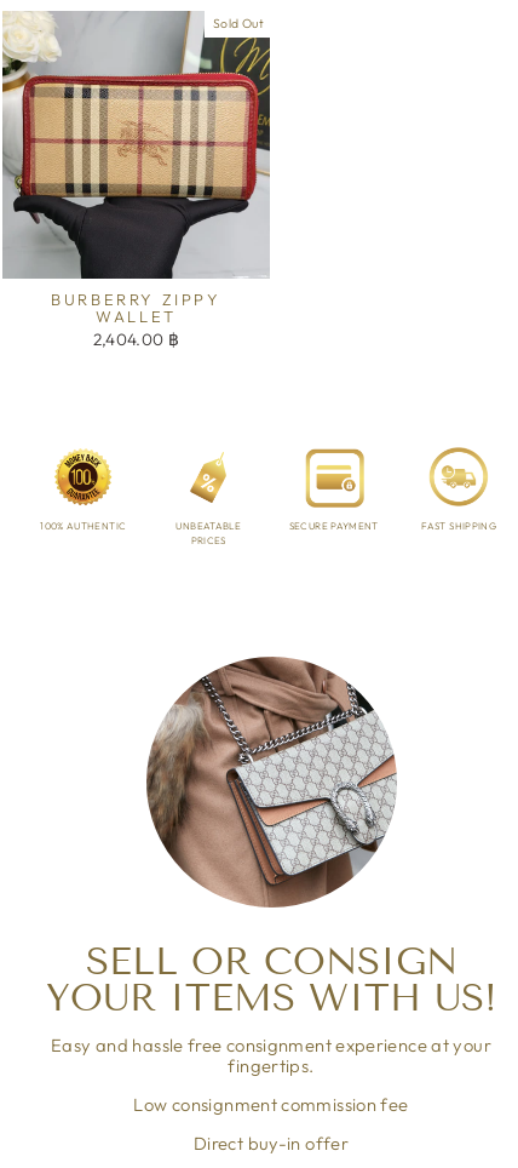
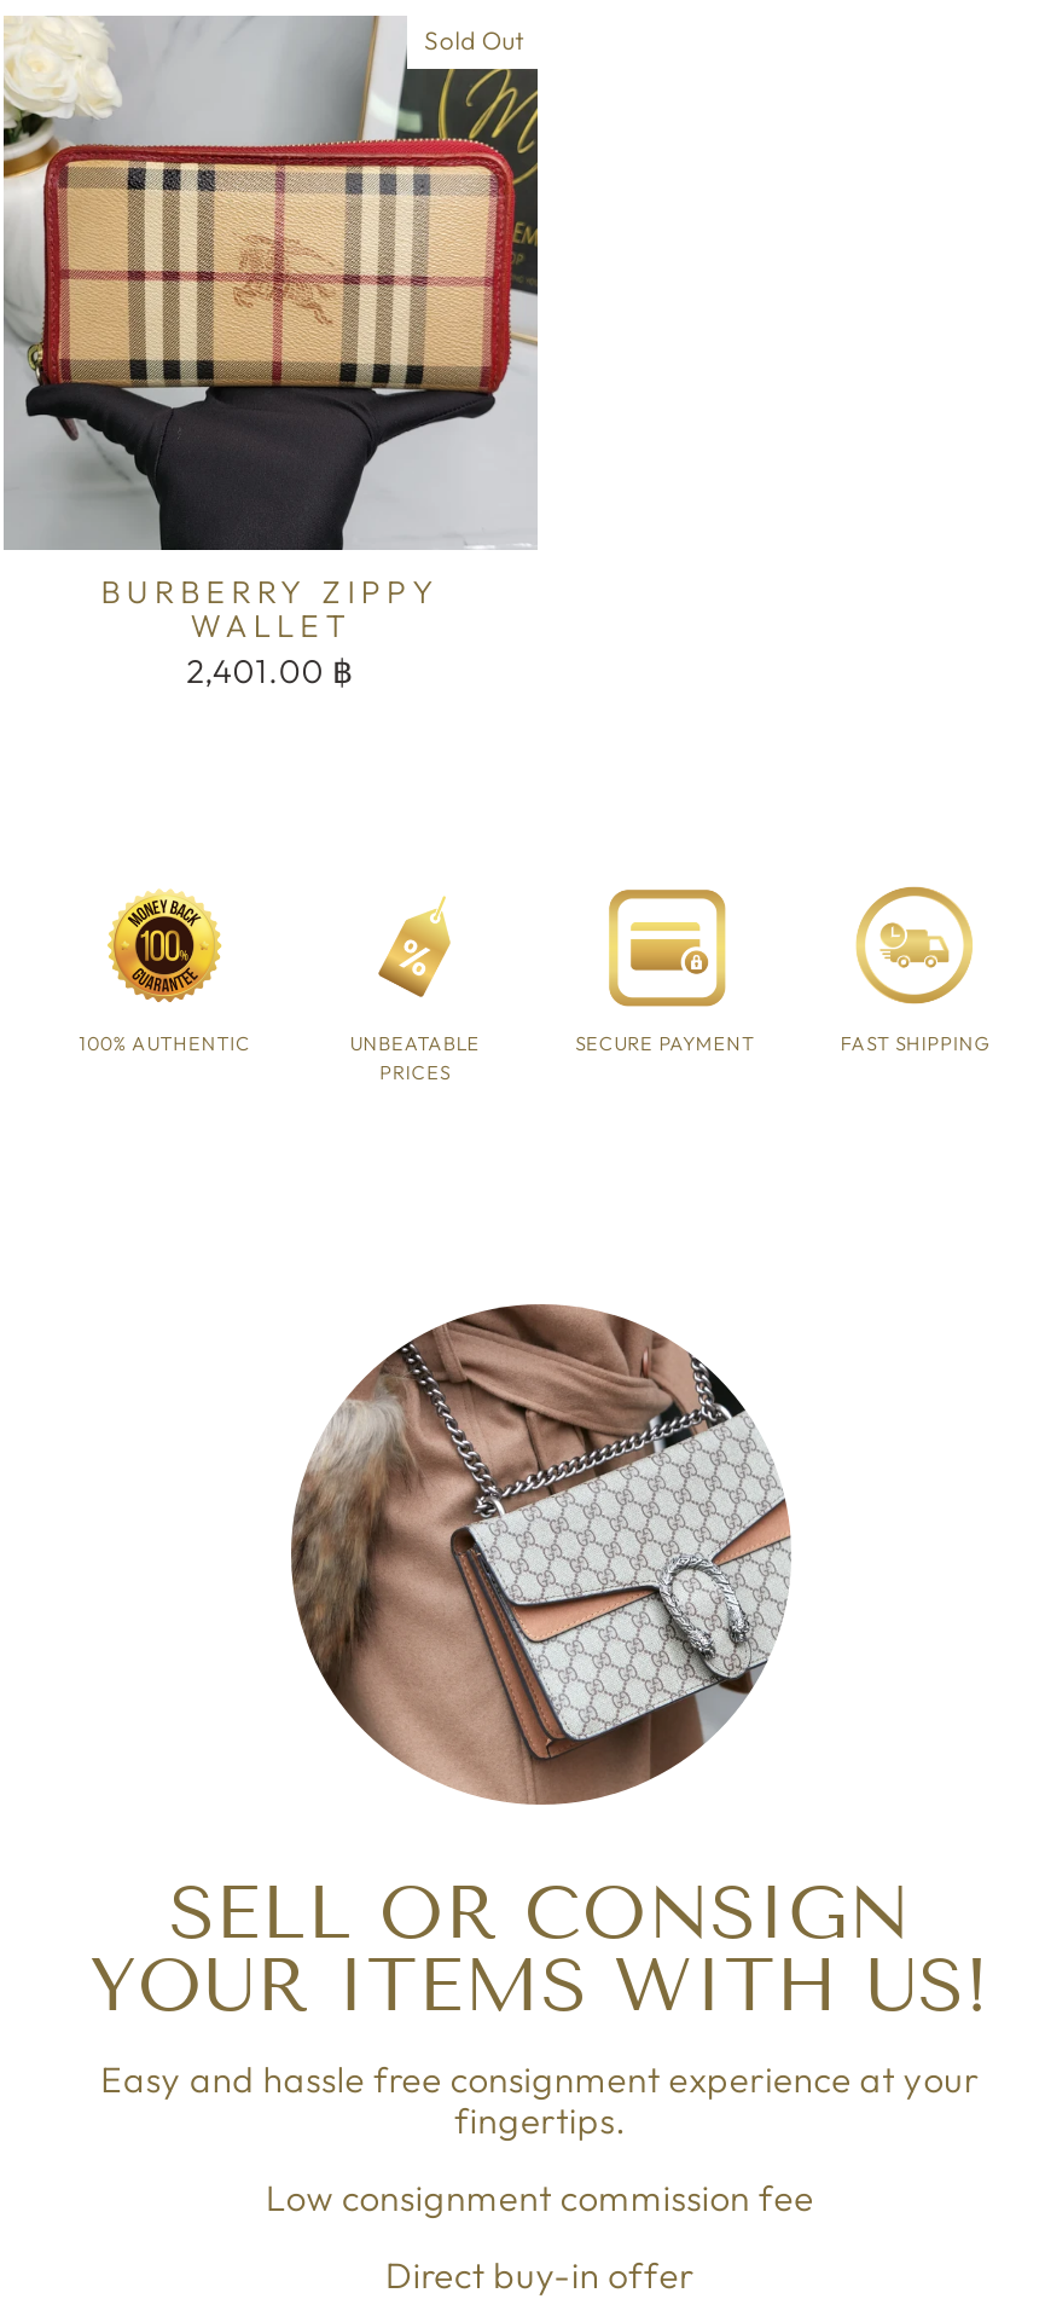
[93,328,179,350] 2,404.00 ฿ -> [187,649,355,692] 2,401.00 ฿

